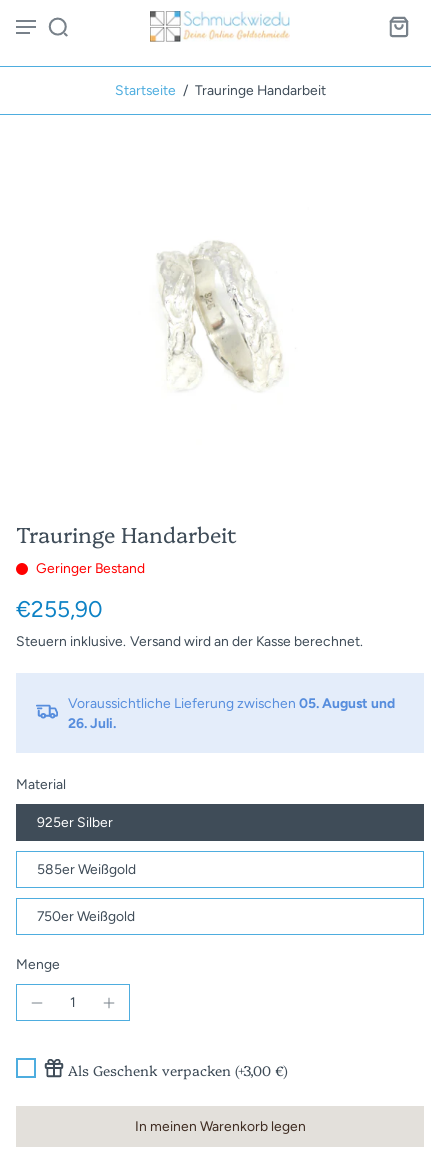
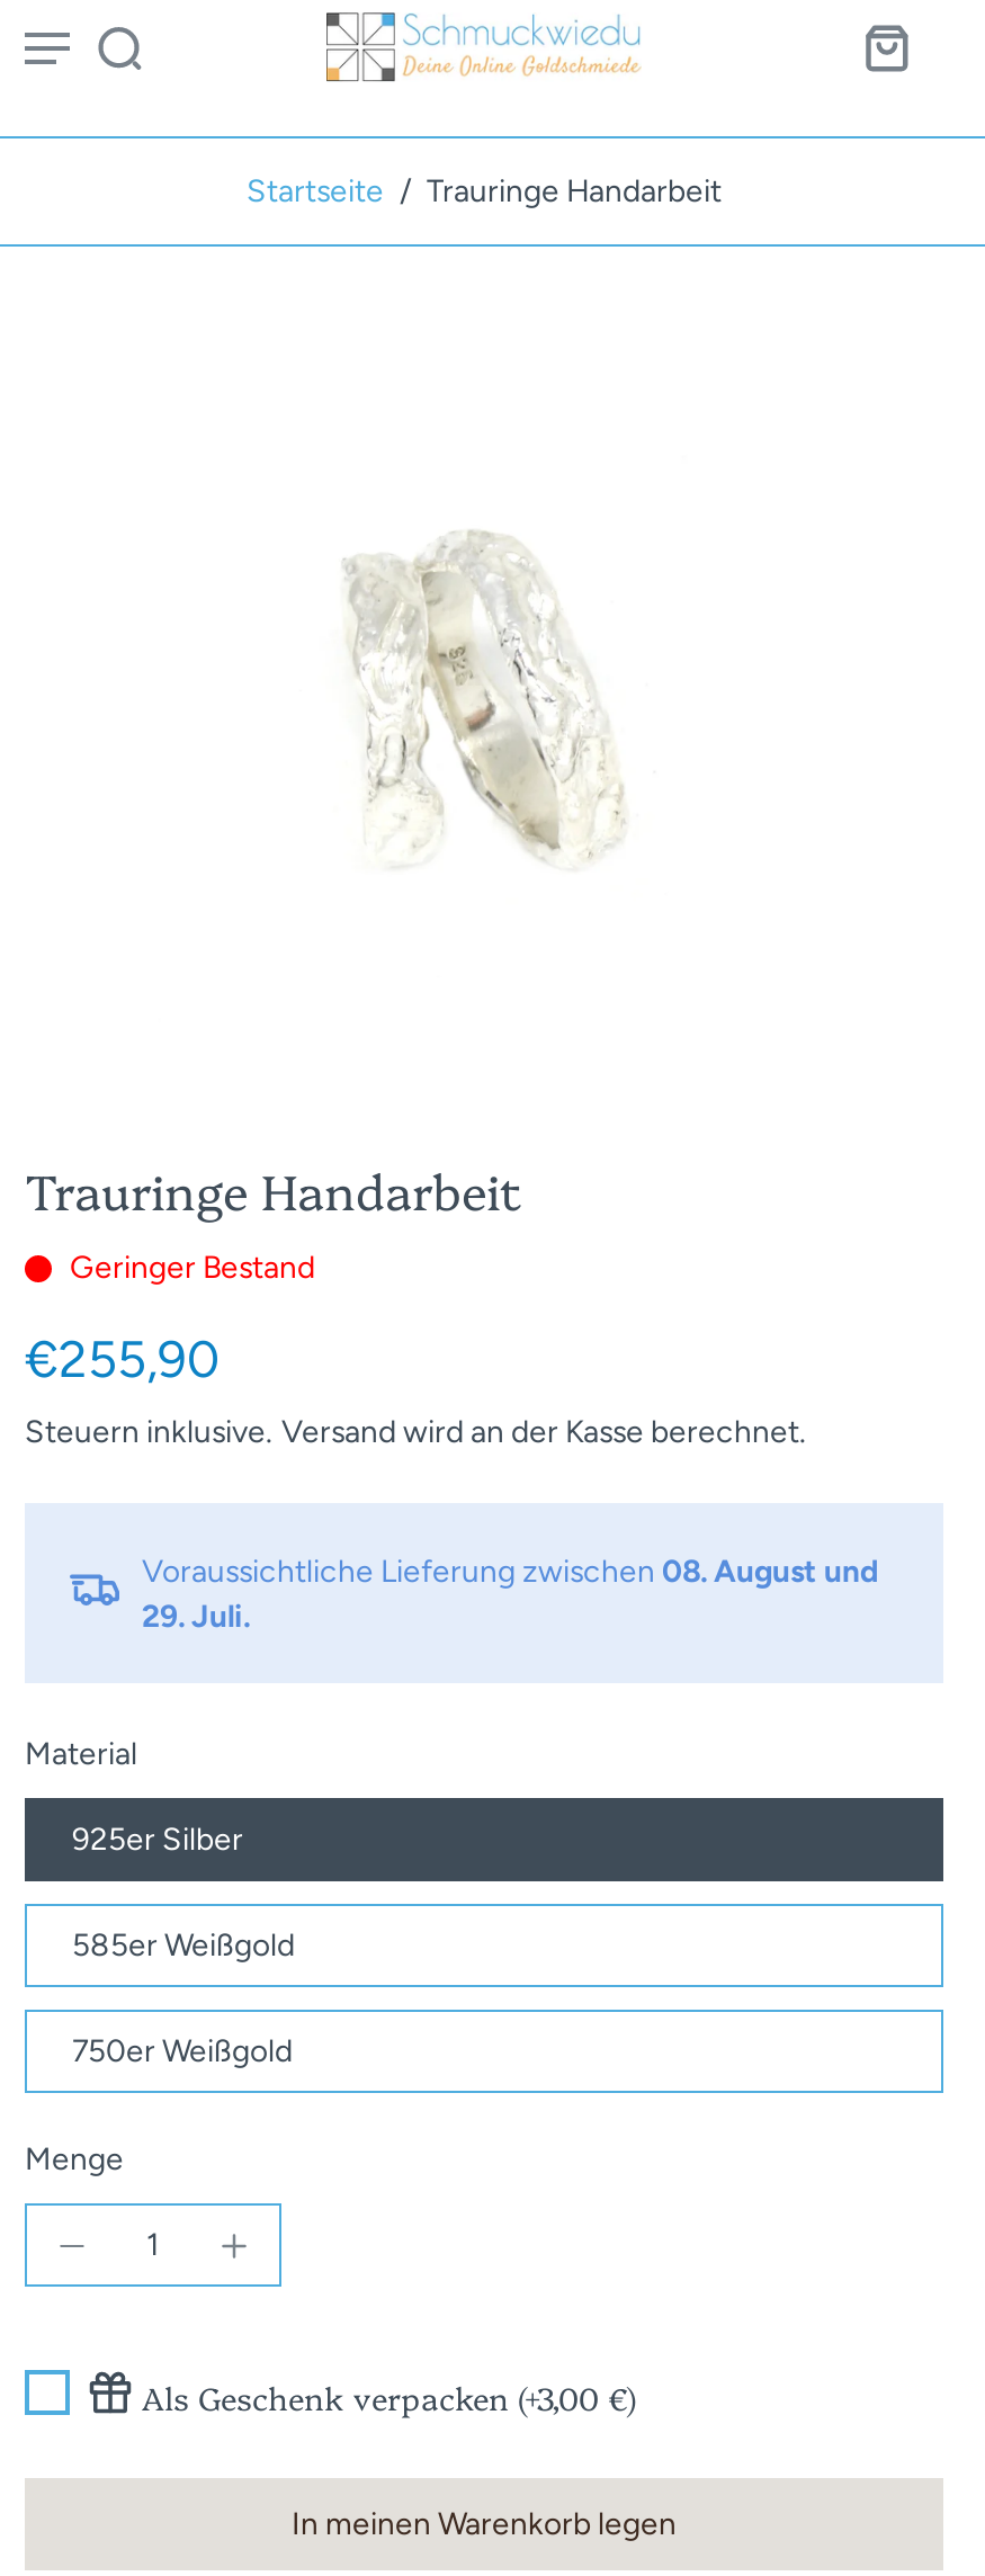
[68,695,395,711] Voraussichtliche Lieferung zwischen 05. August und -> [142,1553,878,1590] Voraussichtliche Lieferung zwischen 08. August und
[68,715,116,731] 26. Juli. -> [142,1599,250,1635] 29. Juli.

